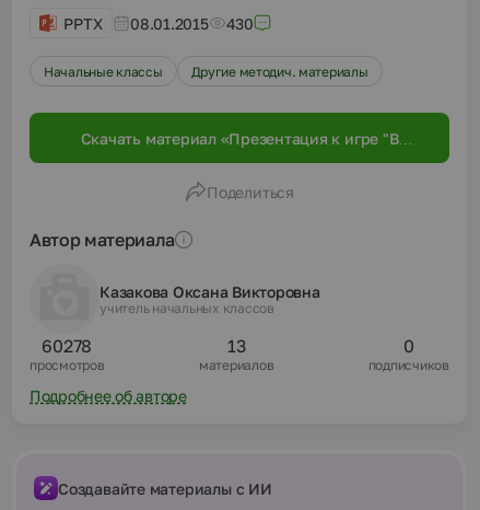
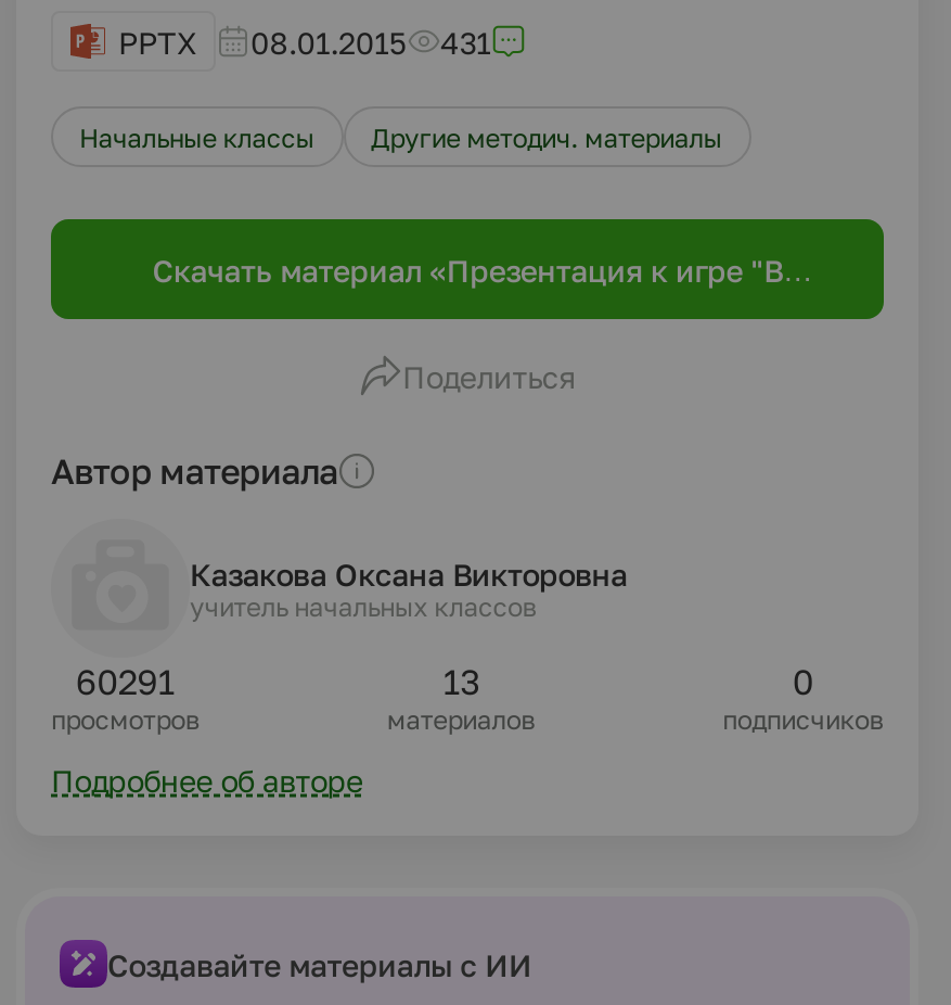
[63,14,254,32] PPTX 08.01.2015 430 -> [118,23,491,60] PPTX 08.01.2015 431
[42,335,92,357] 60278 -> [76,660,175,703] 60291

